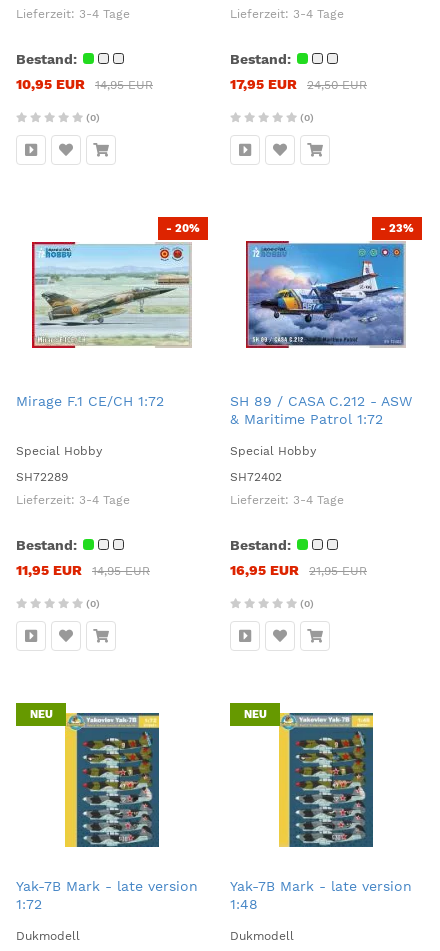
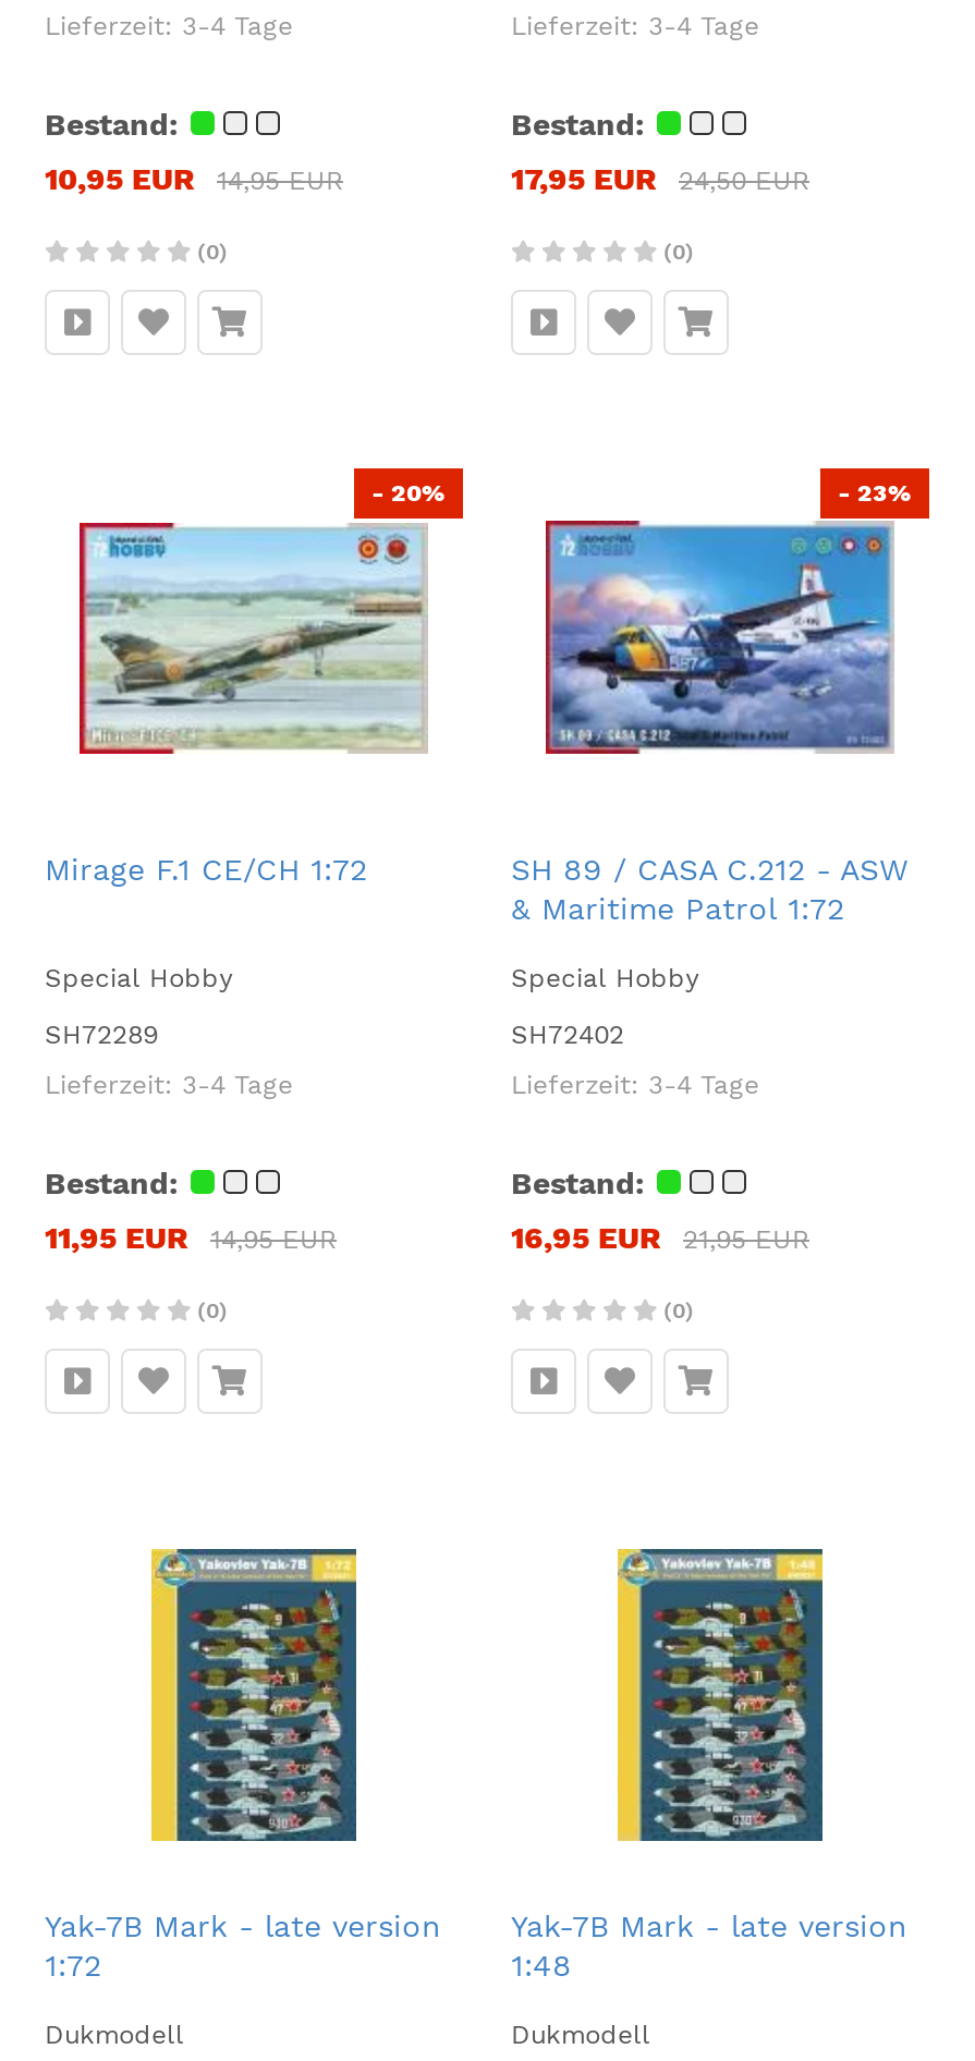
[29,708,52,721] NEU -> none
[243,708,266,721] NEU -> none

